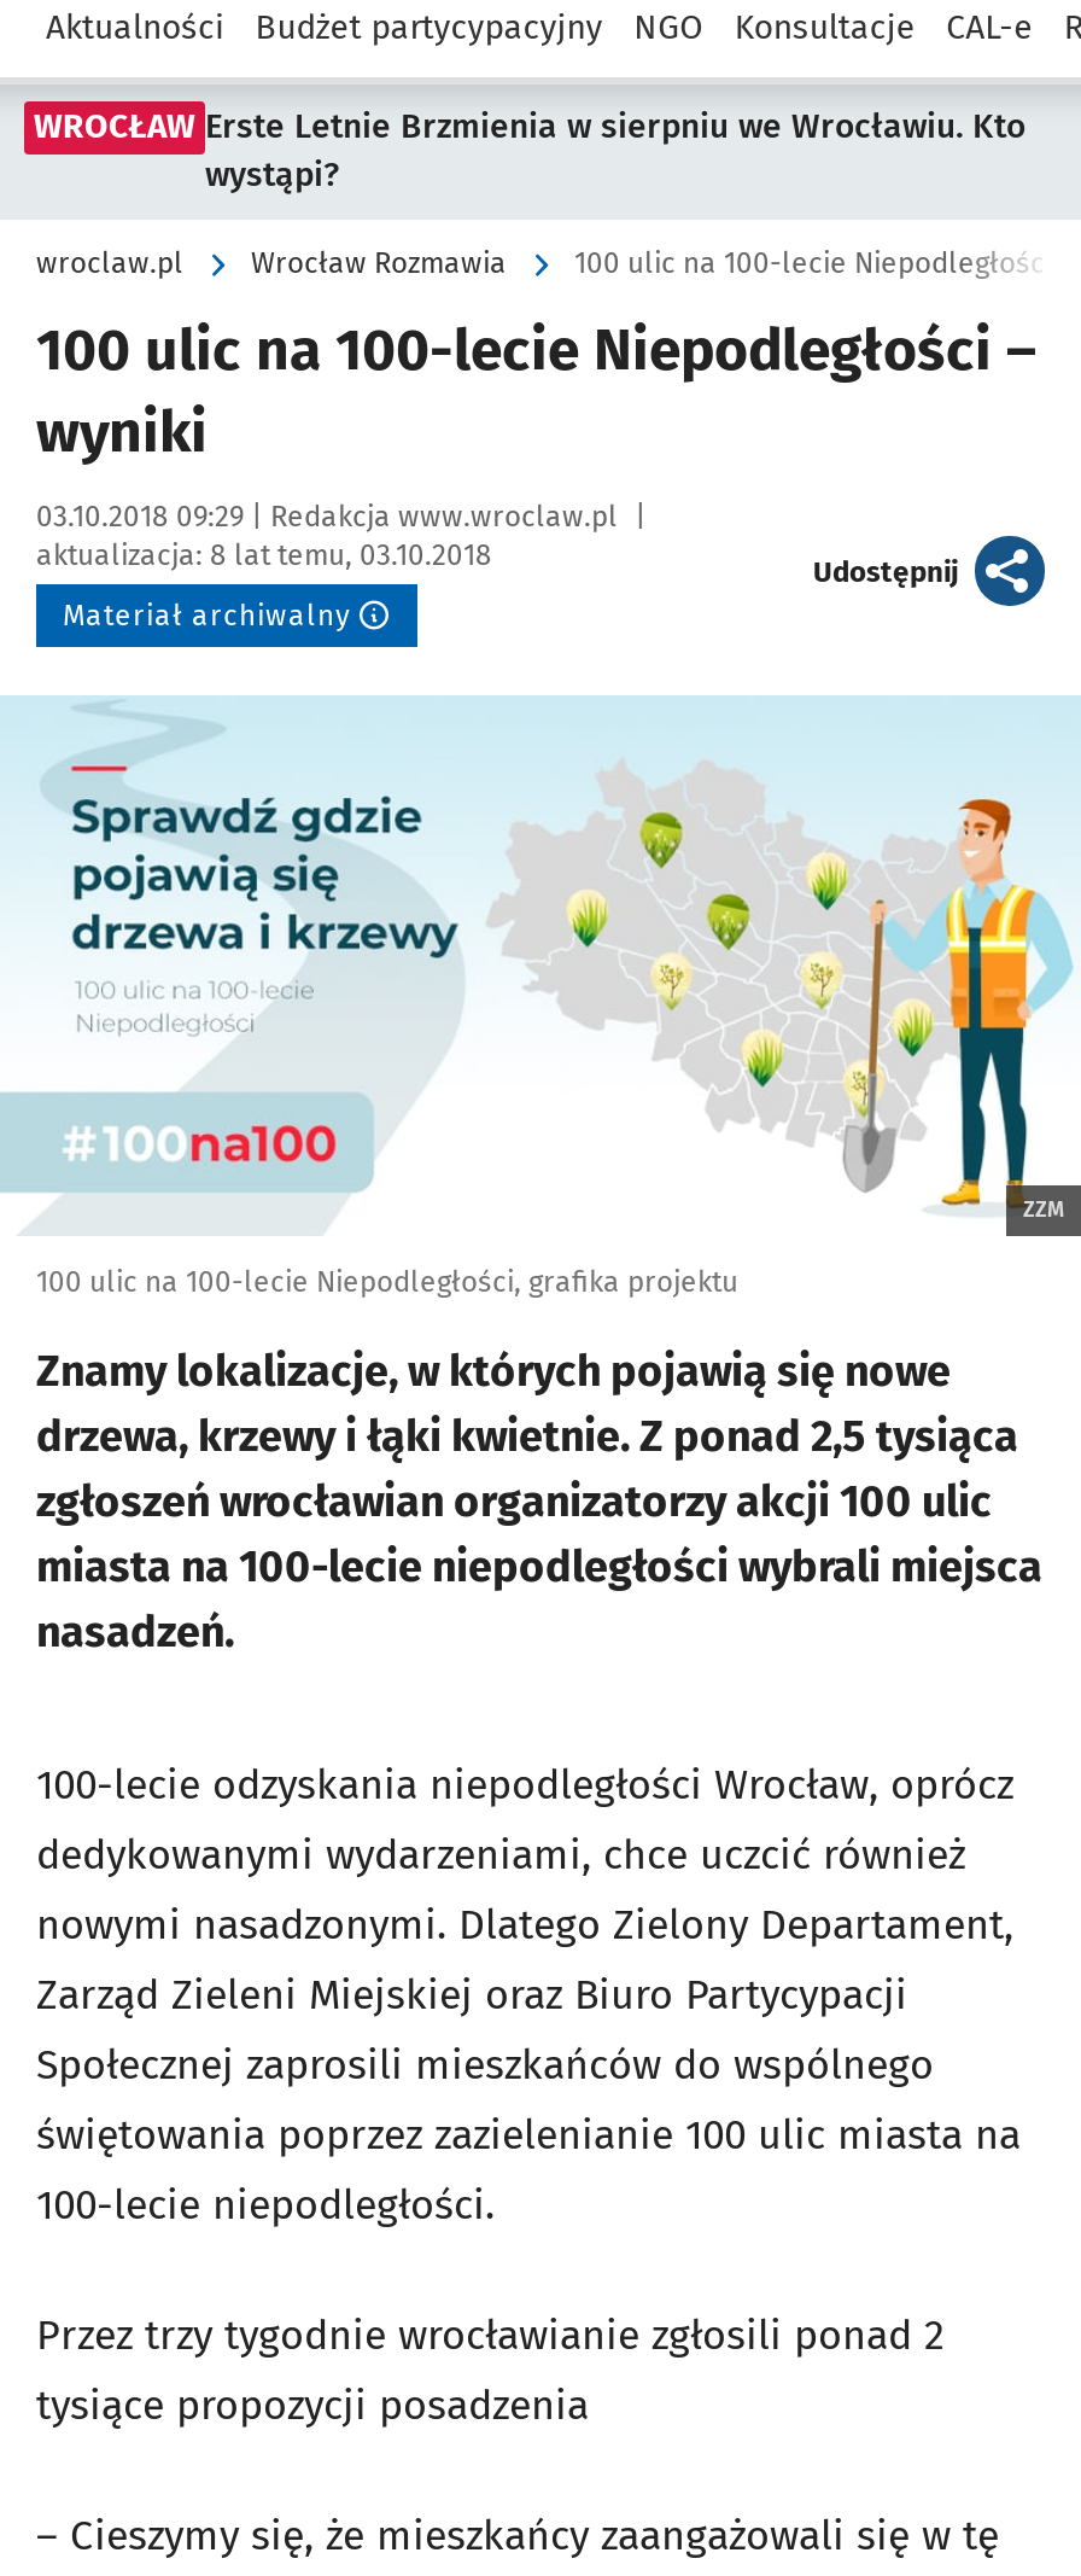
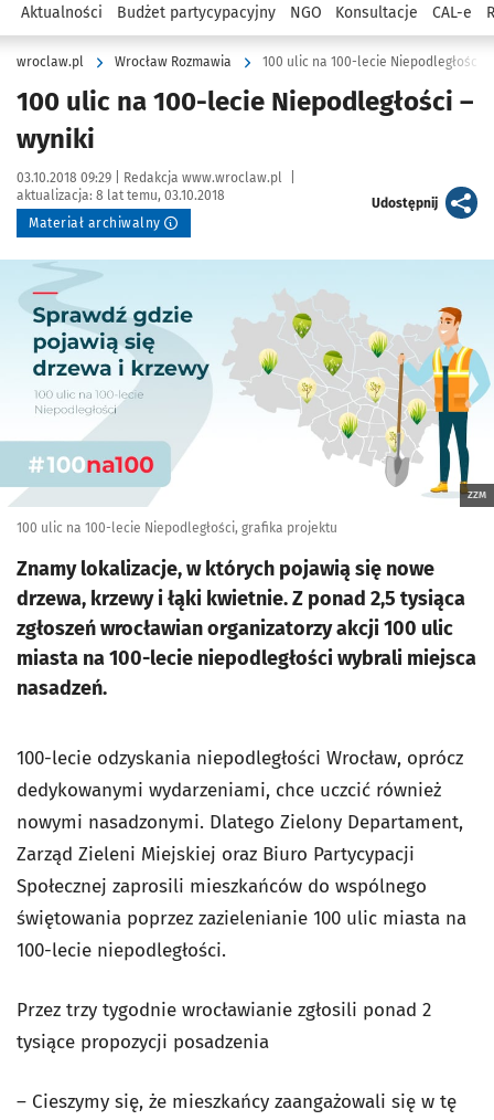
[34,106,1026,196] WROCŁAW Erste Letnie Brzmienia w sierpniu we Wrocławiu. Kto | wystąpi? -> none

